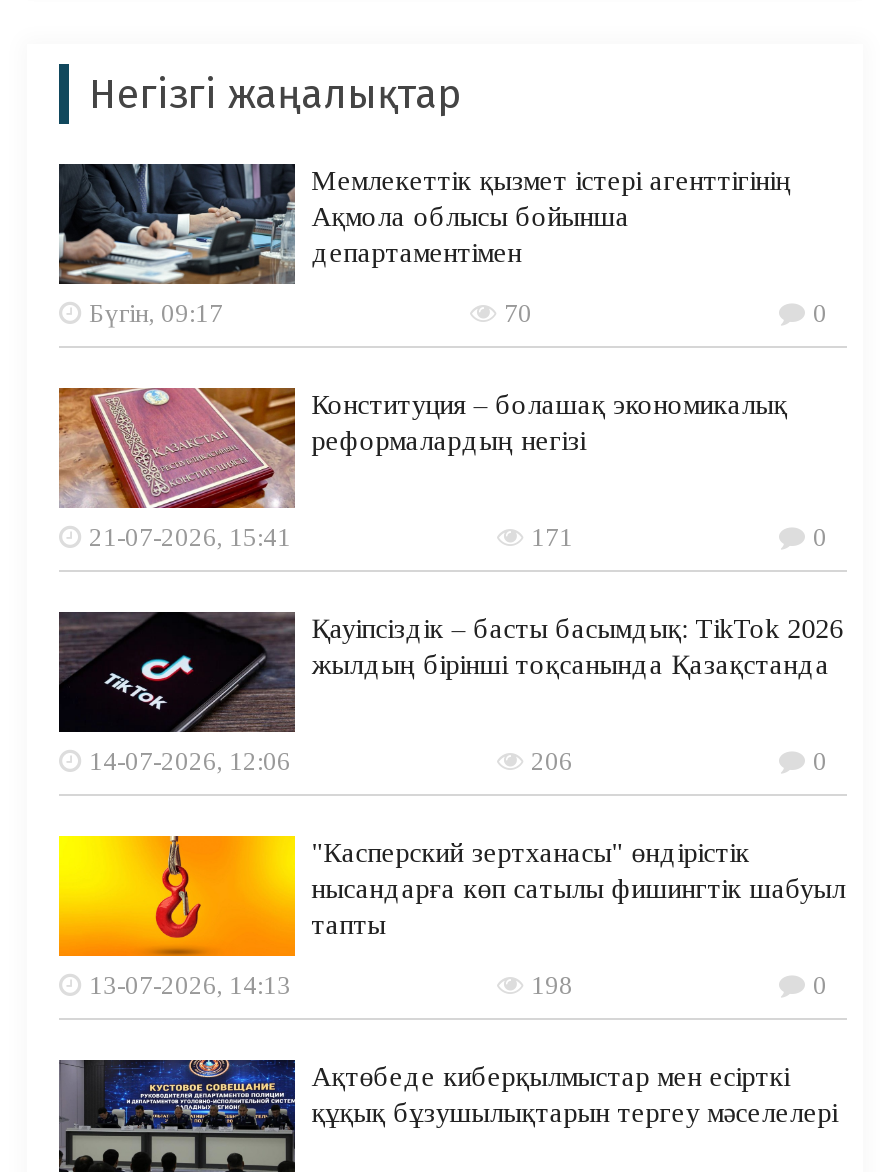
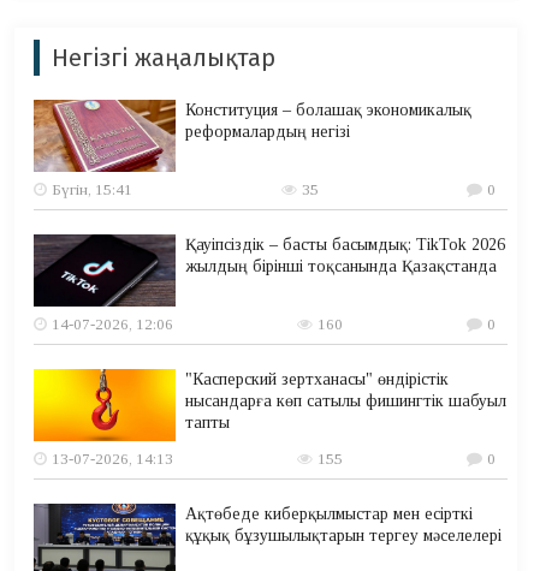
[57,162,827,329] [image] | Мемлекеттік қызмет істері агенттігінің | Ақмола облысы бойынша | департаментімен | Бүгін, 09:17 | 70 | 0 -> none
[89,523,573,553] 21-07-2026, 15:41 | 171 -> [52,181,318,199] Бүгін, 15:41 | 35
[531,747,573,777] 206 -> [318,315,343,333] 160
[531,971,573,1001] 198 -> [318,450,343,468] 155

